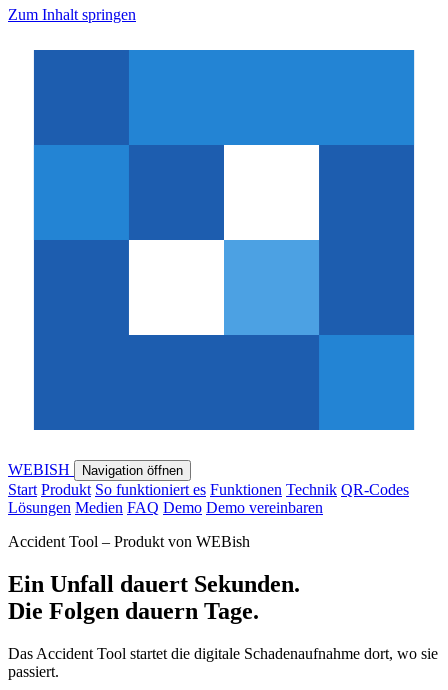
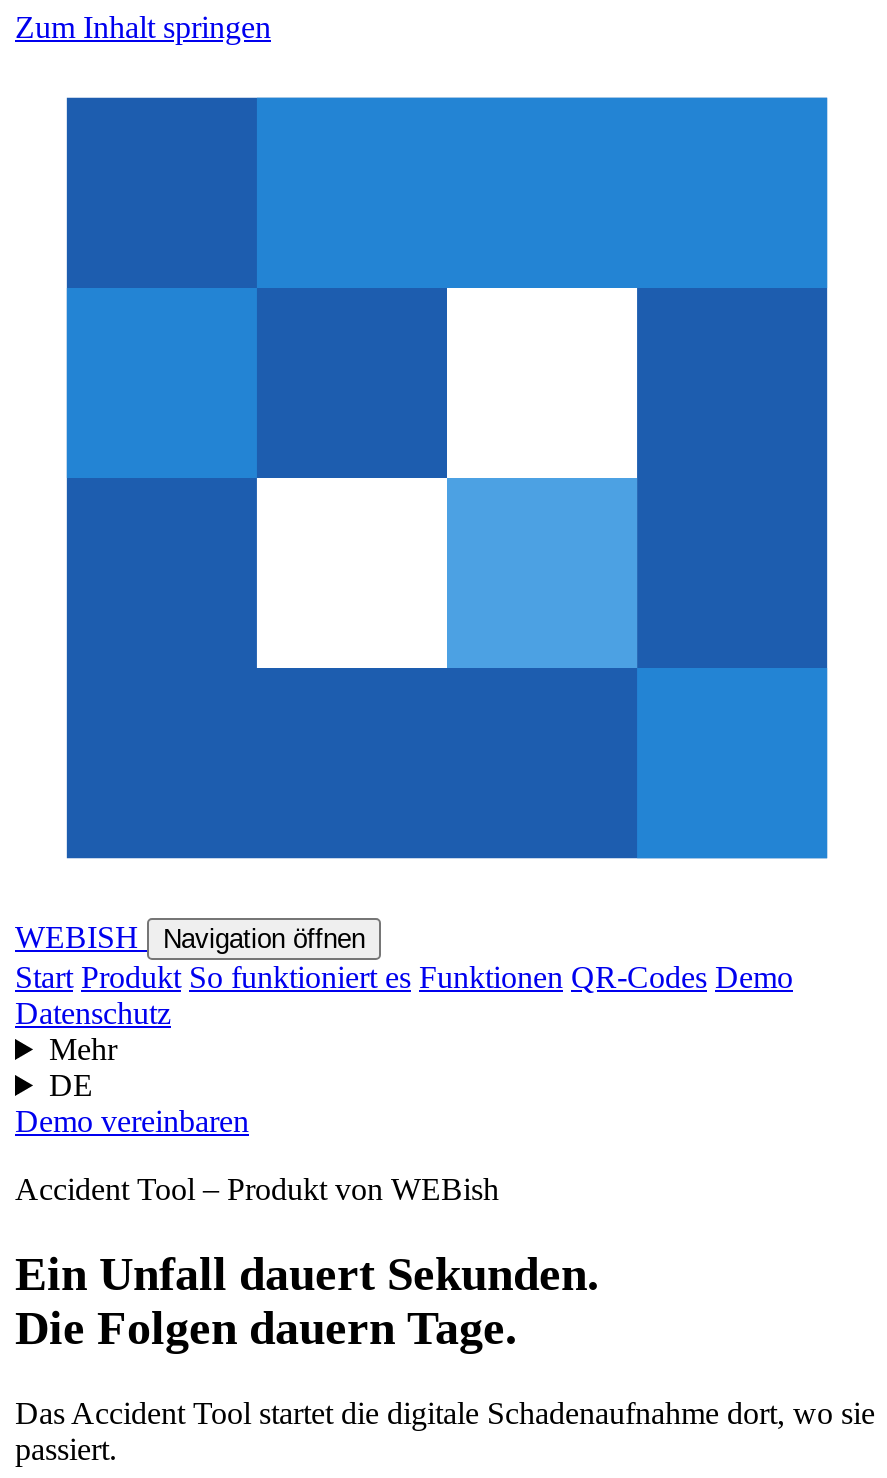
[8,481,409,516] Start Produkt So funktioniert es Funktionen Technik QR-Codes | Lösungen Medien FAQ Demo Demo vereinbaren -> [15,960,793,1138] Start Produkt So funktioniert es Funktionen QR-Codes Demo | Datenschutz | Mehr | DE | Demo vereinbaren

